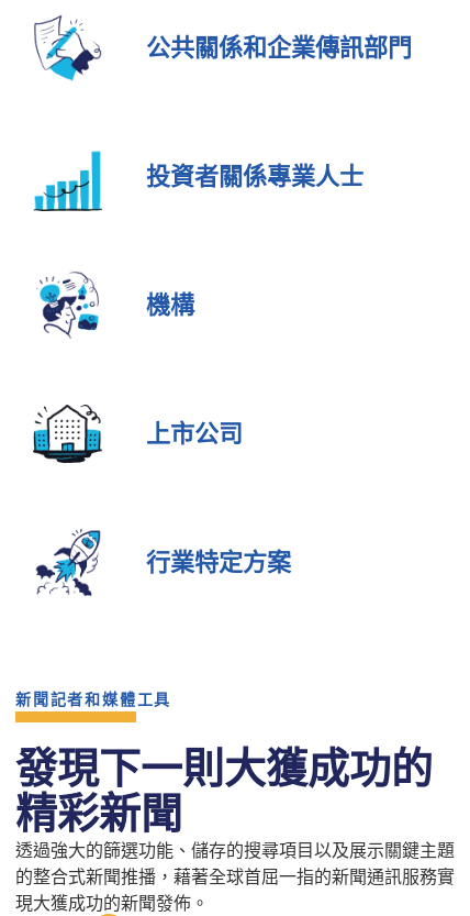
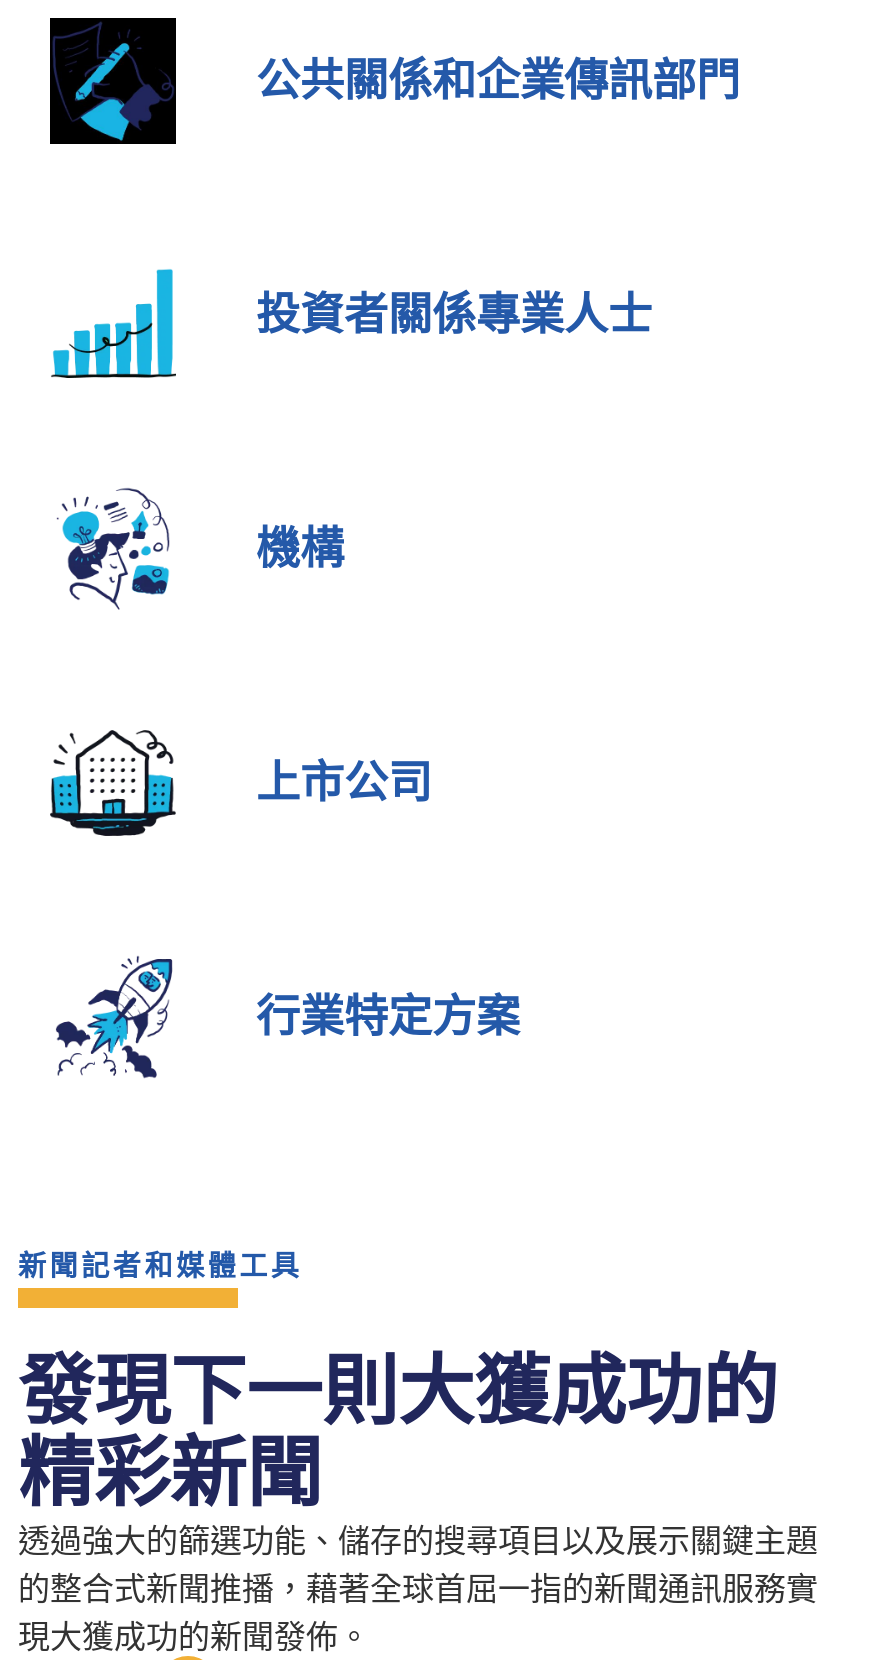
[33,13,102,82] [image] -> [48,16,178,146] [image]

